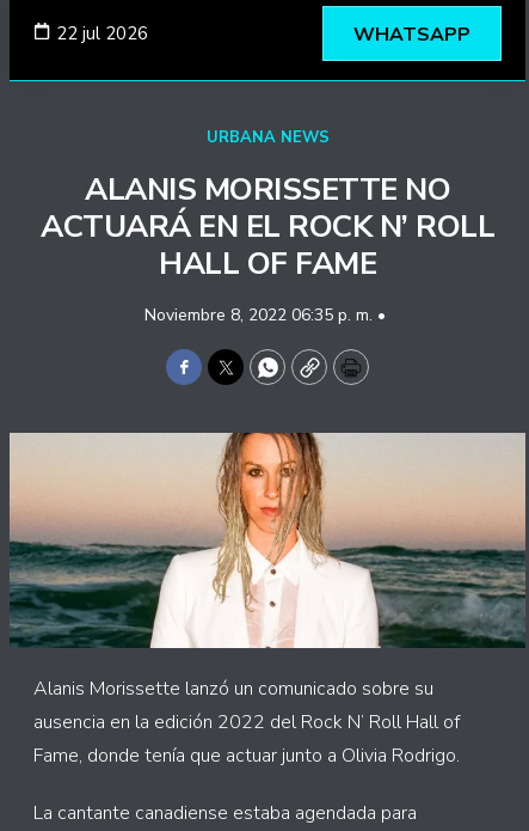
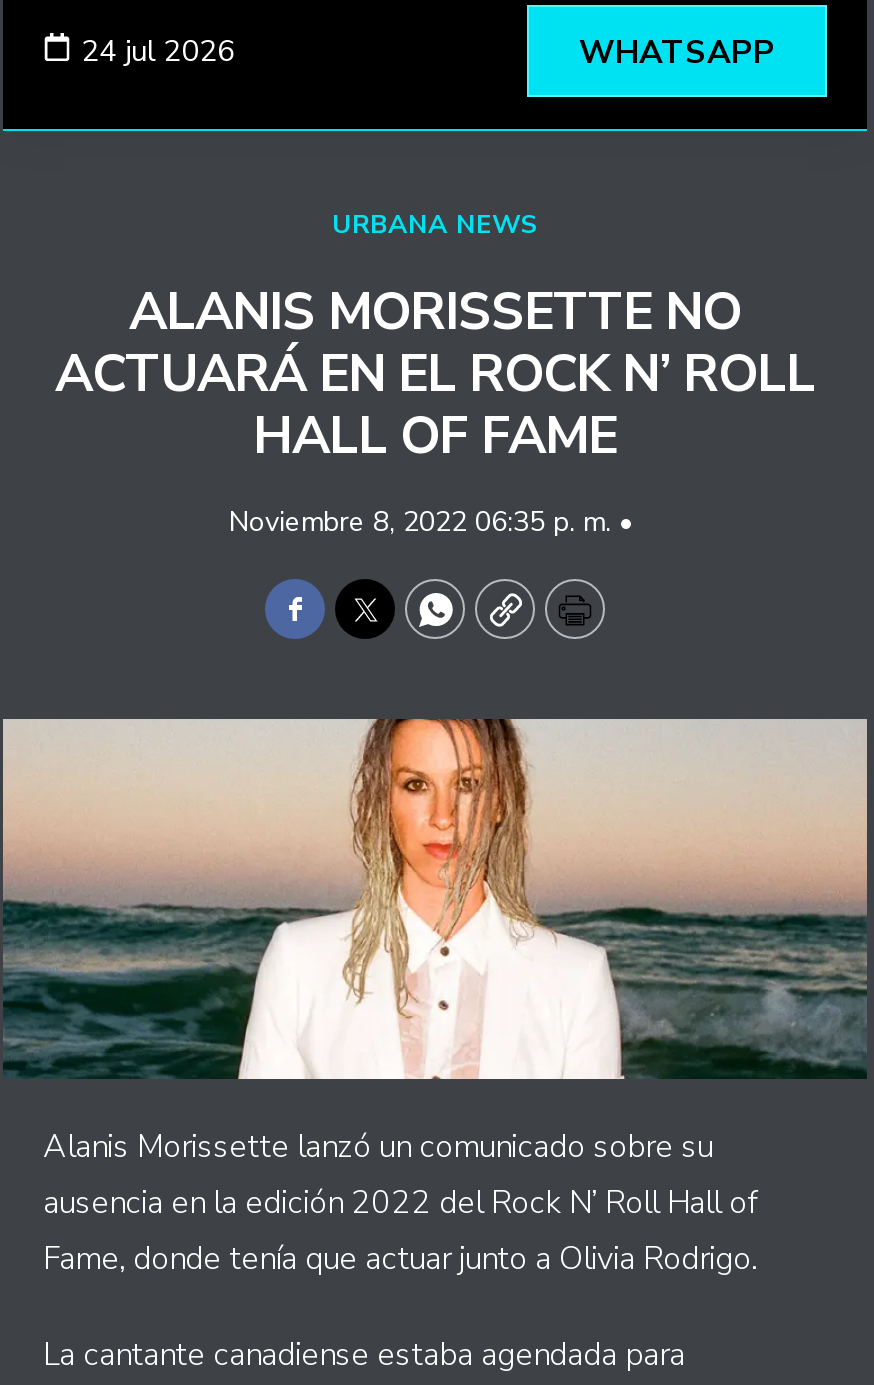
[56,21,148,45] 22 jul 2026 -> [81,30,235,70] 24 jul 2026

